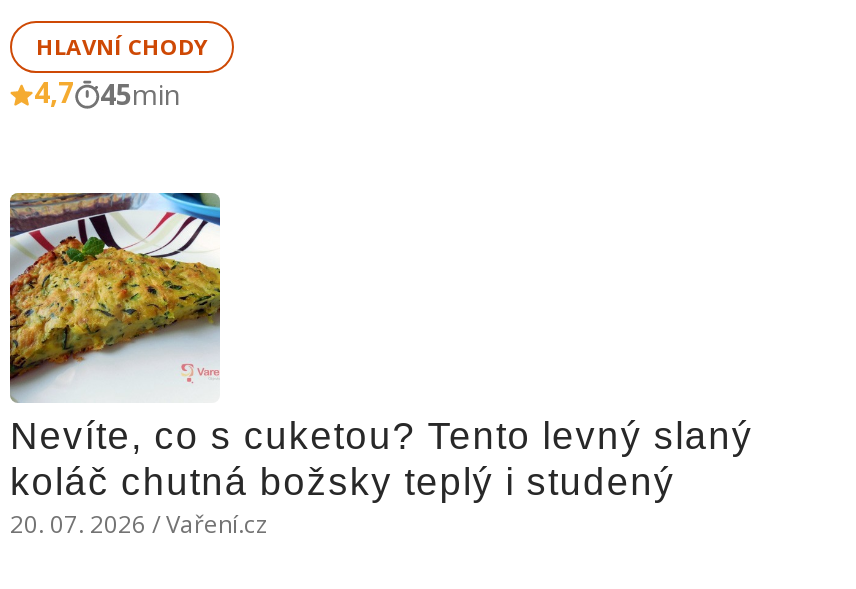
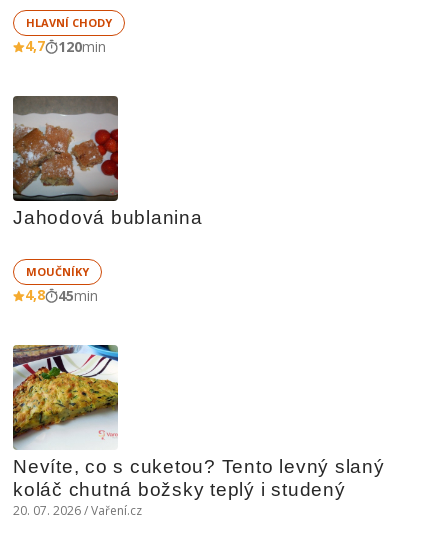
none -> [12,95,203,304] [image] | Jahodová bublanina | MOUČNÍKY | 4,8
none -> [58,37,106,56] 120min

